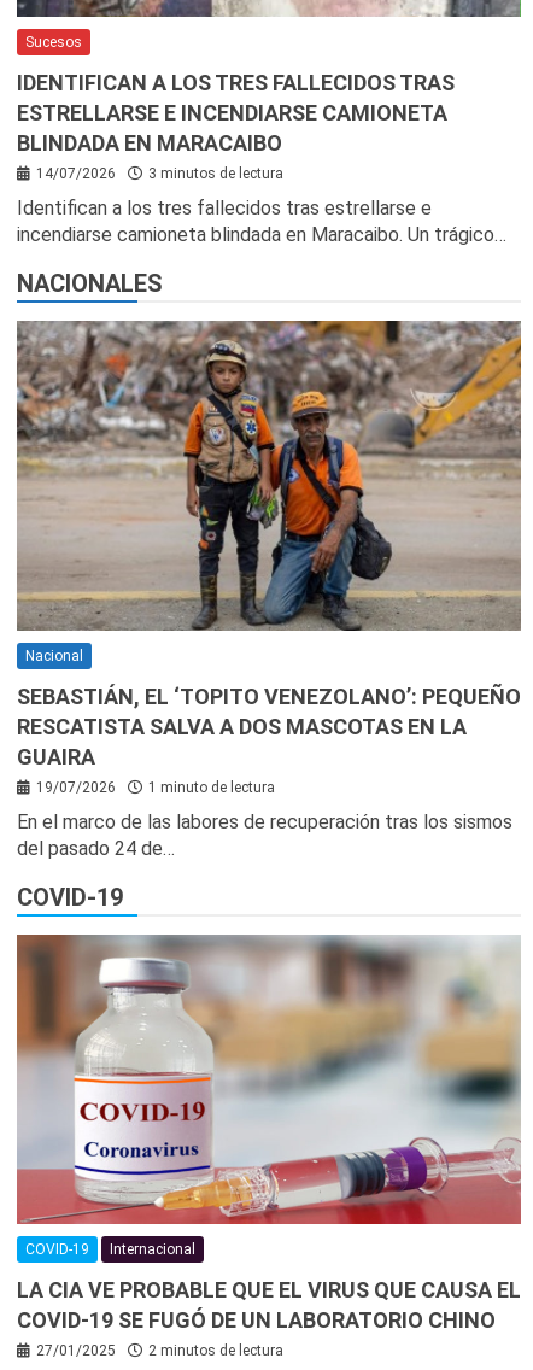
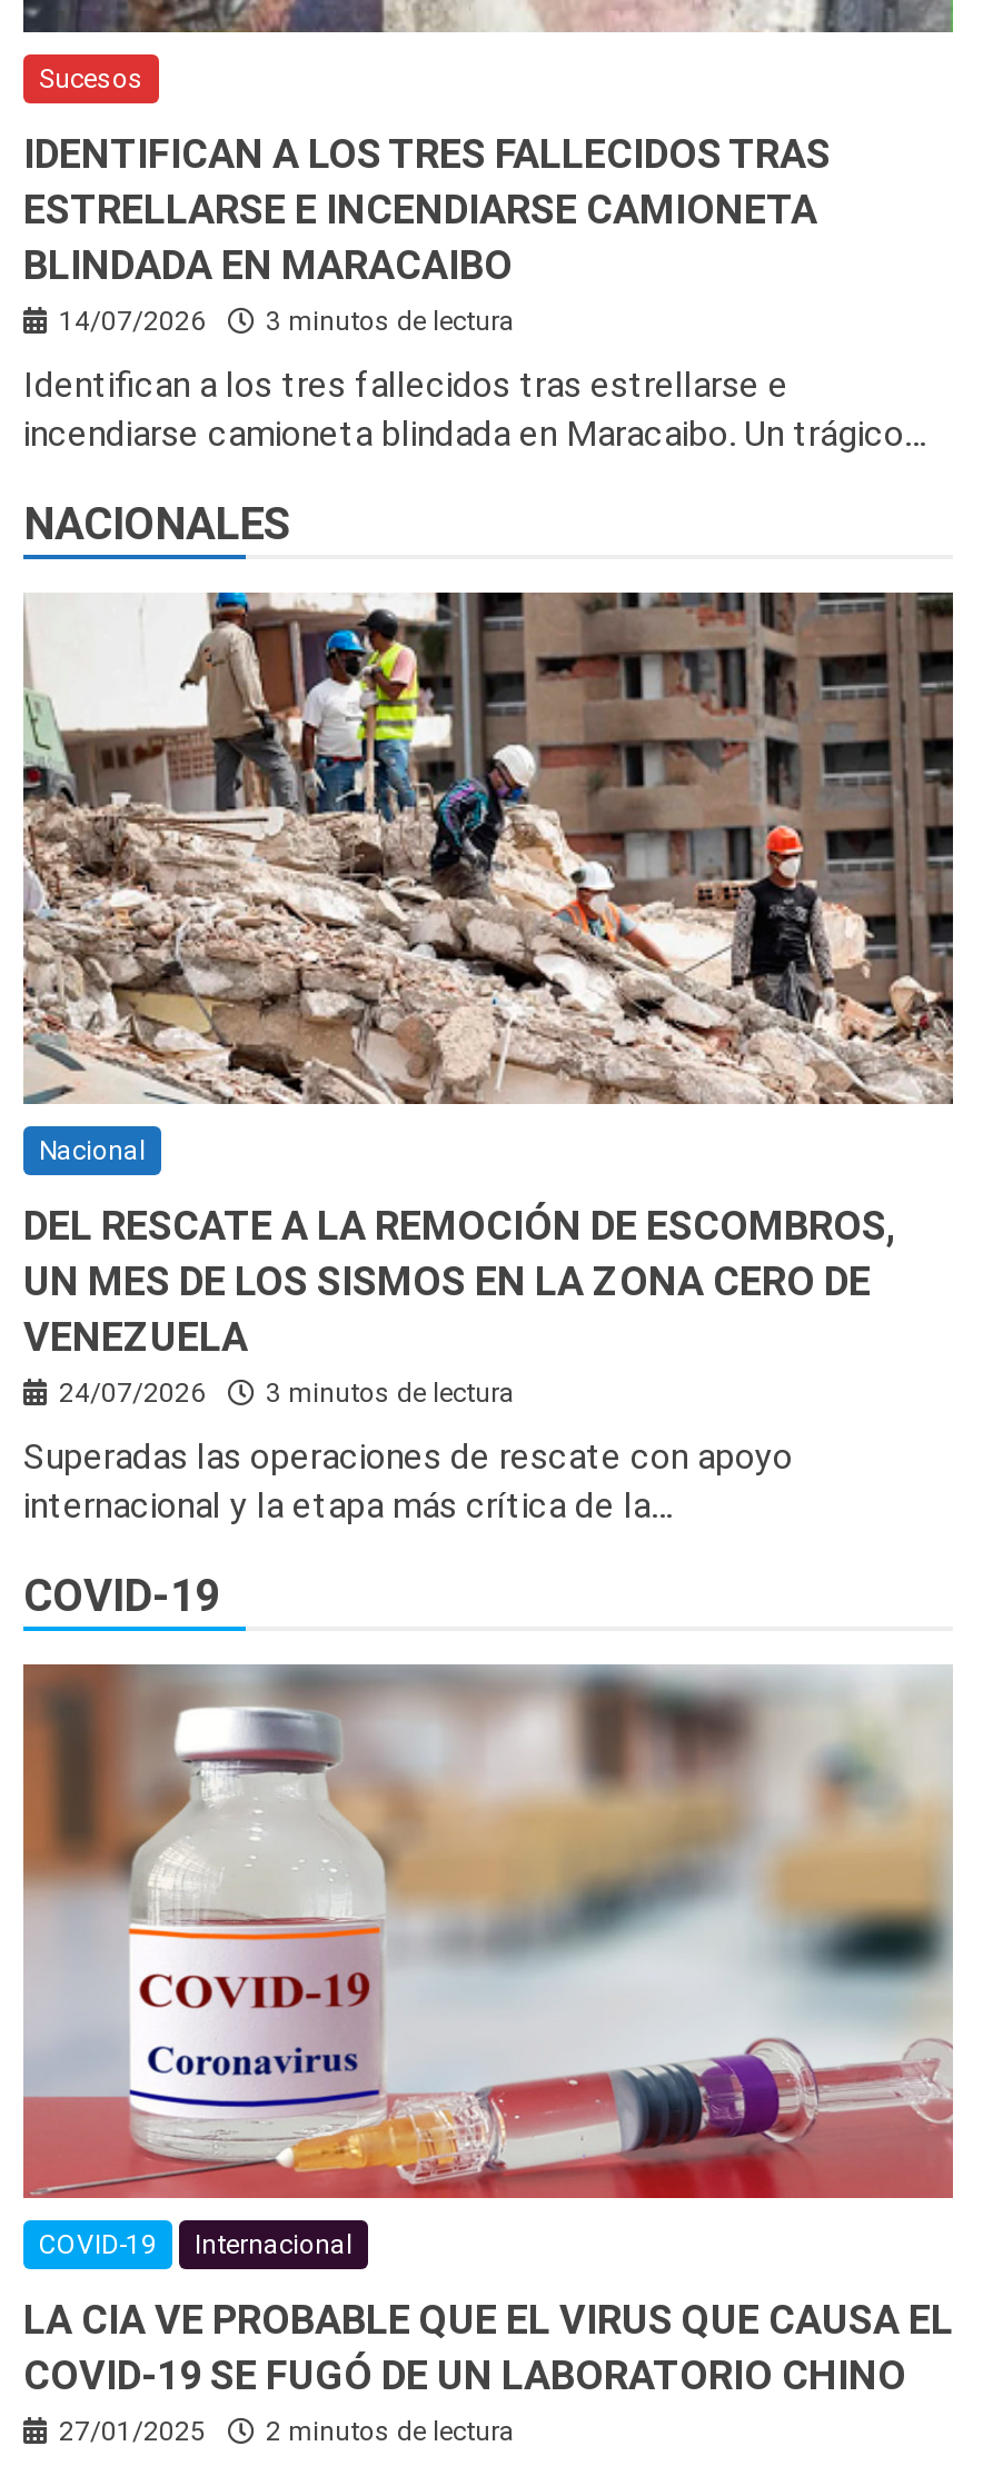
[17,320,522,632] [image] -> [23,589,953,1105] [image]
[17,684,521,796] SEBASTIÁN, EL ‘TOPITO VENEZOLANO’: PEQUEÑO | RESCATISTA SALVA A DOS MASCOTAS EN LA | GUAIRA | 19/07/2026 | 1 minuto de lectura -> [23,1202,897,1408] DEL RESCATE A LA REMOCIÓN DE ESCOMBROS, | UN MES DE LOS SISMOS EN LA ZONA CERO DE | VENEZUELA | 24/07/2026 | 3 minutos de lectura
[17,811,512,860] En el marco de las labores de recuperación tras los sismos | del pasado 24 de… -> [23,1435,793,1526] Superadas las operaciones de rescate con apoyo | internacional y la etapa más crítica de la…

